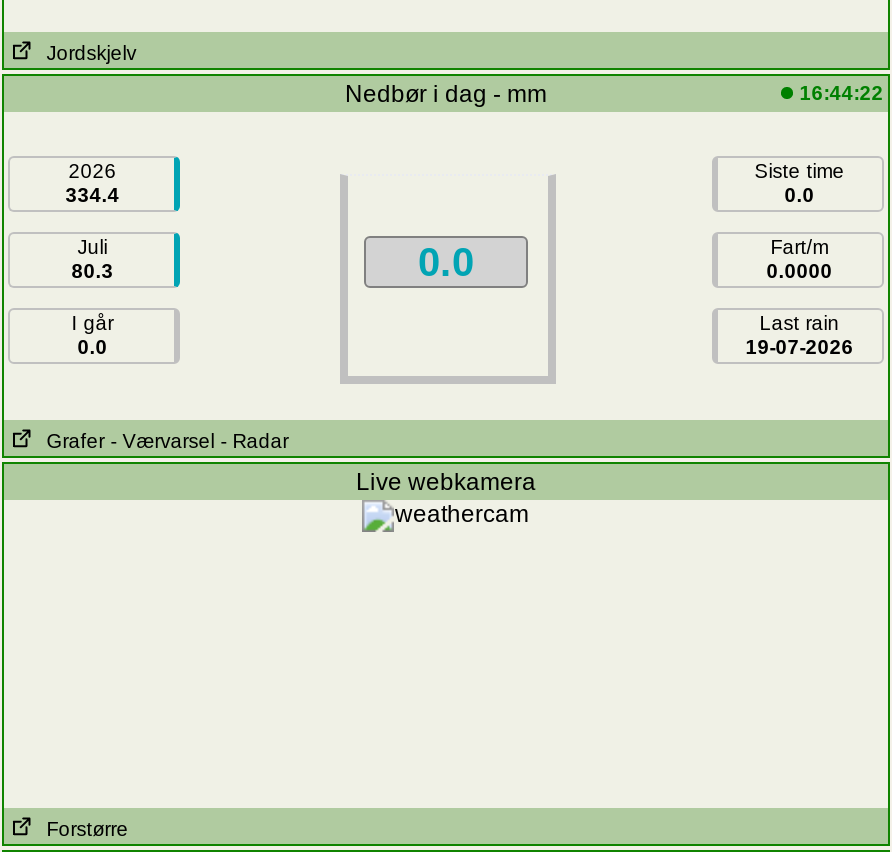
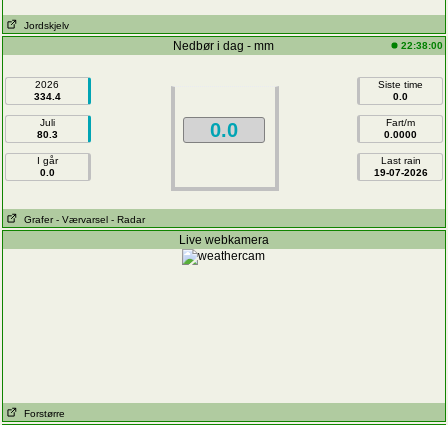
[794,82,884,104] 16:44:22 -> [398,40,443,51] 22:38:00

